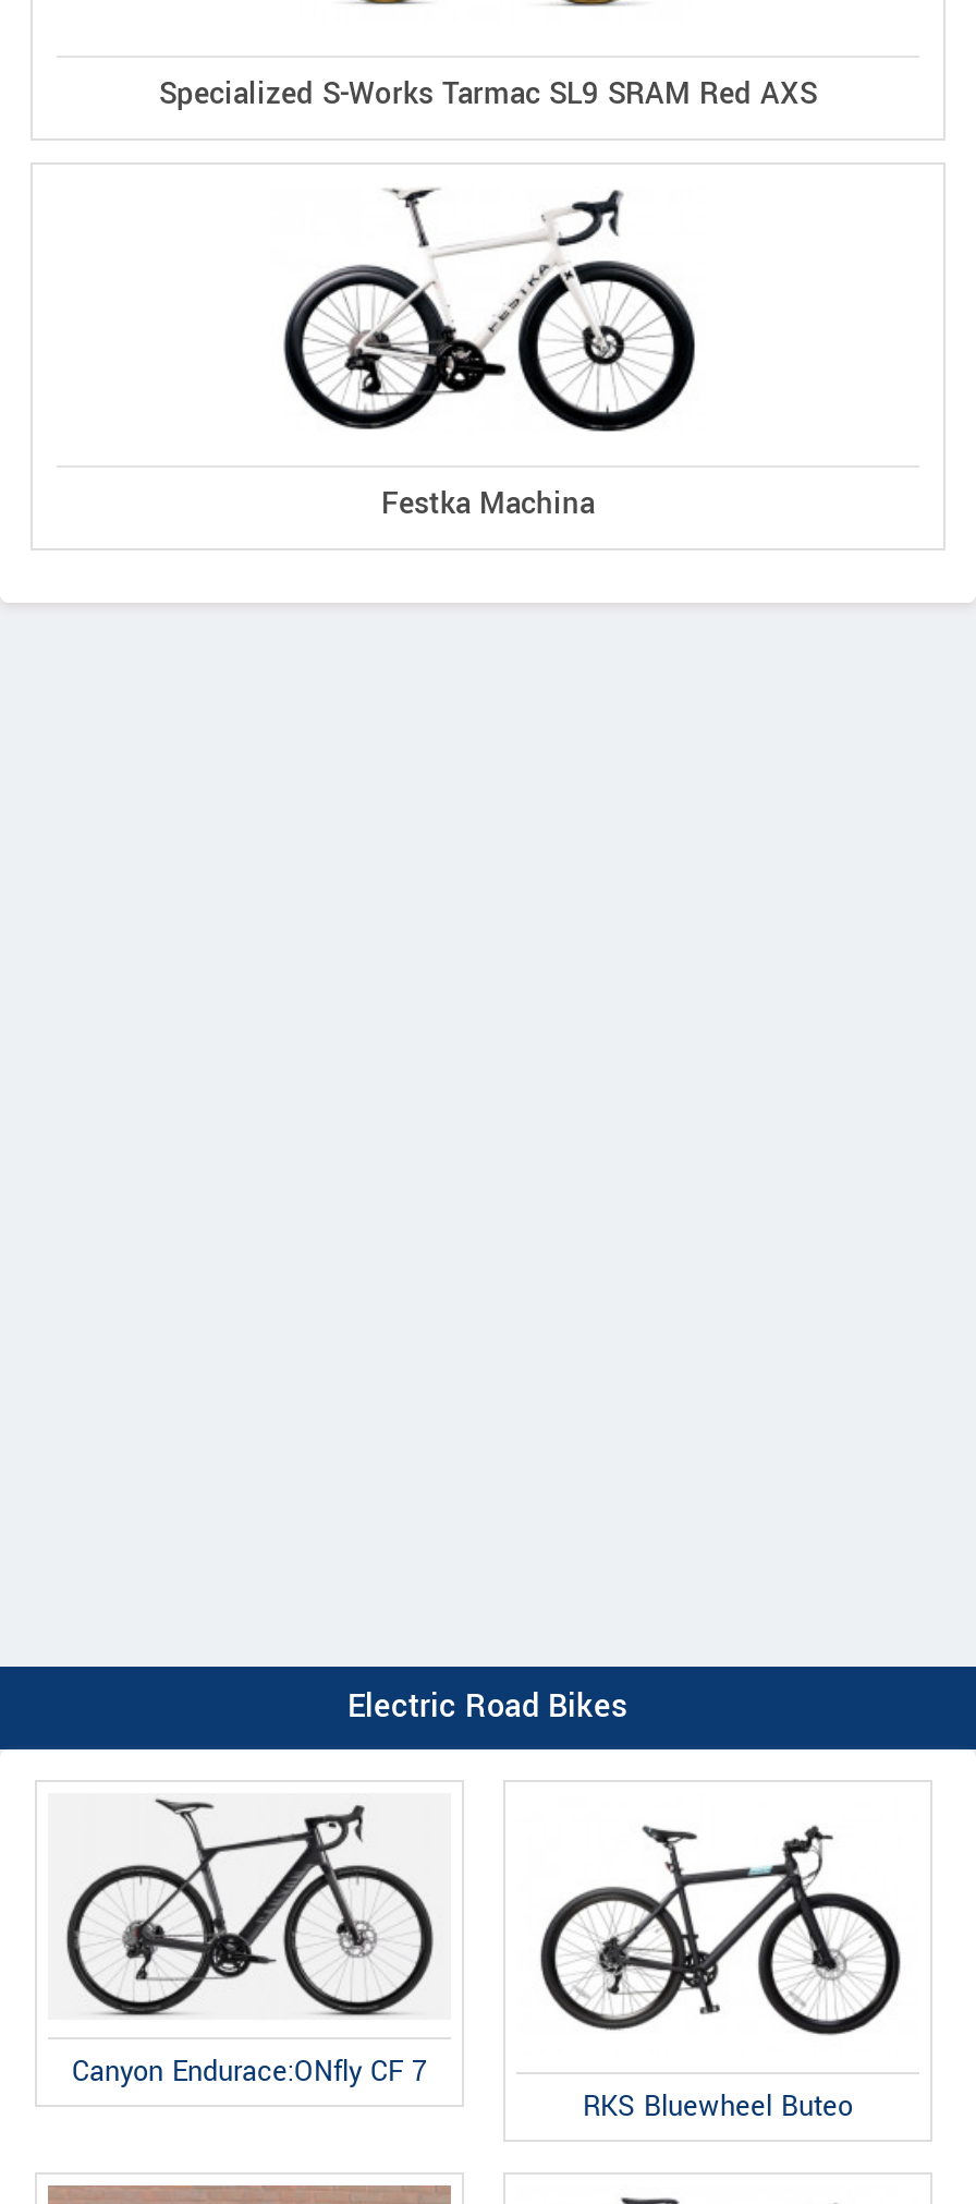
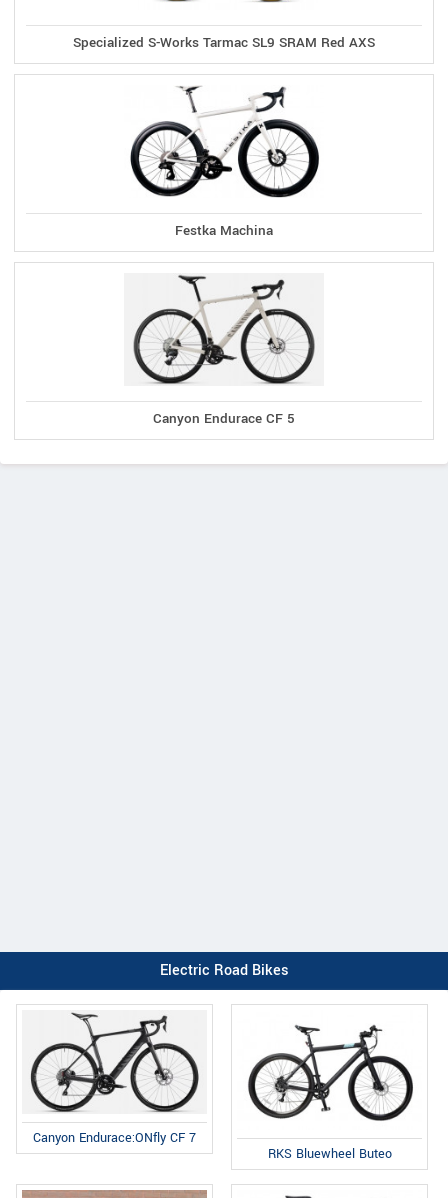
none -> [133,275,316,428] [image] | Canyon Endurace CF 5

